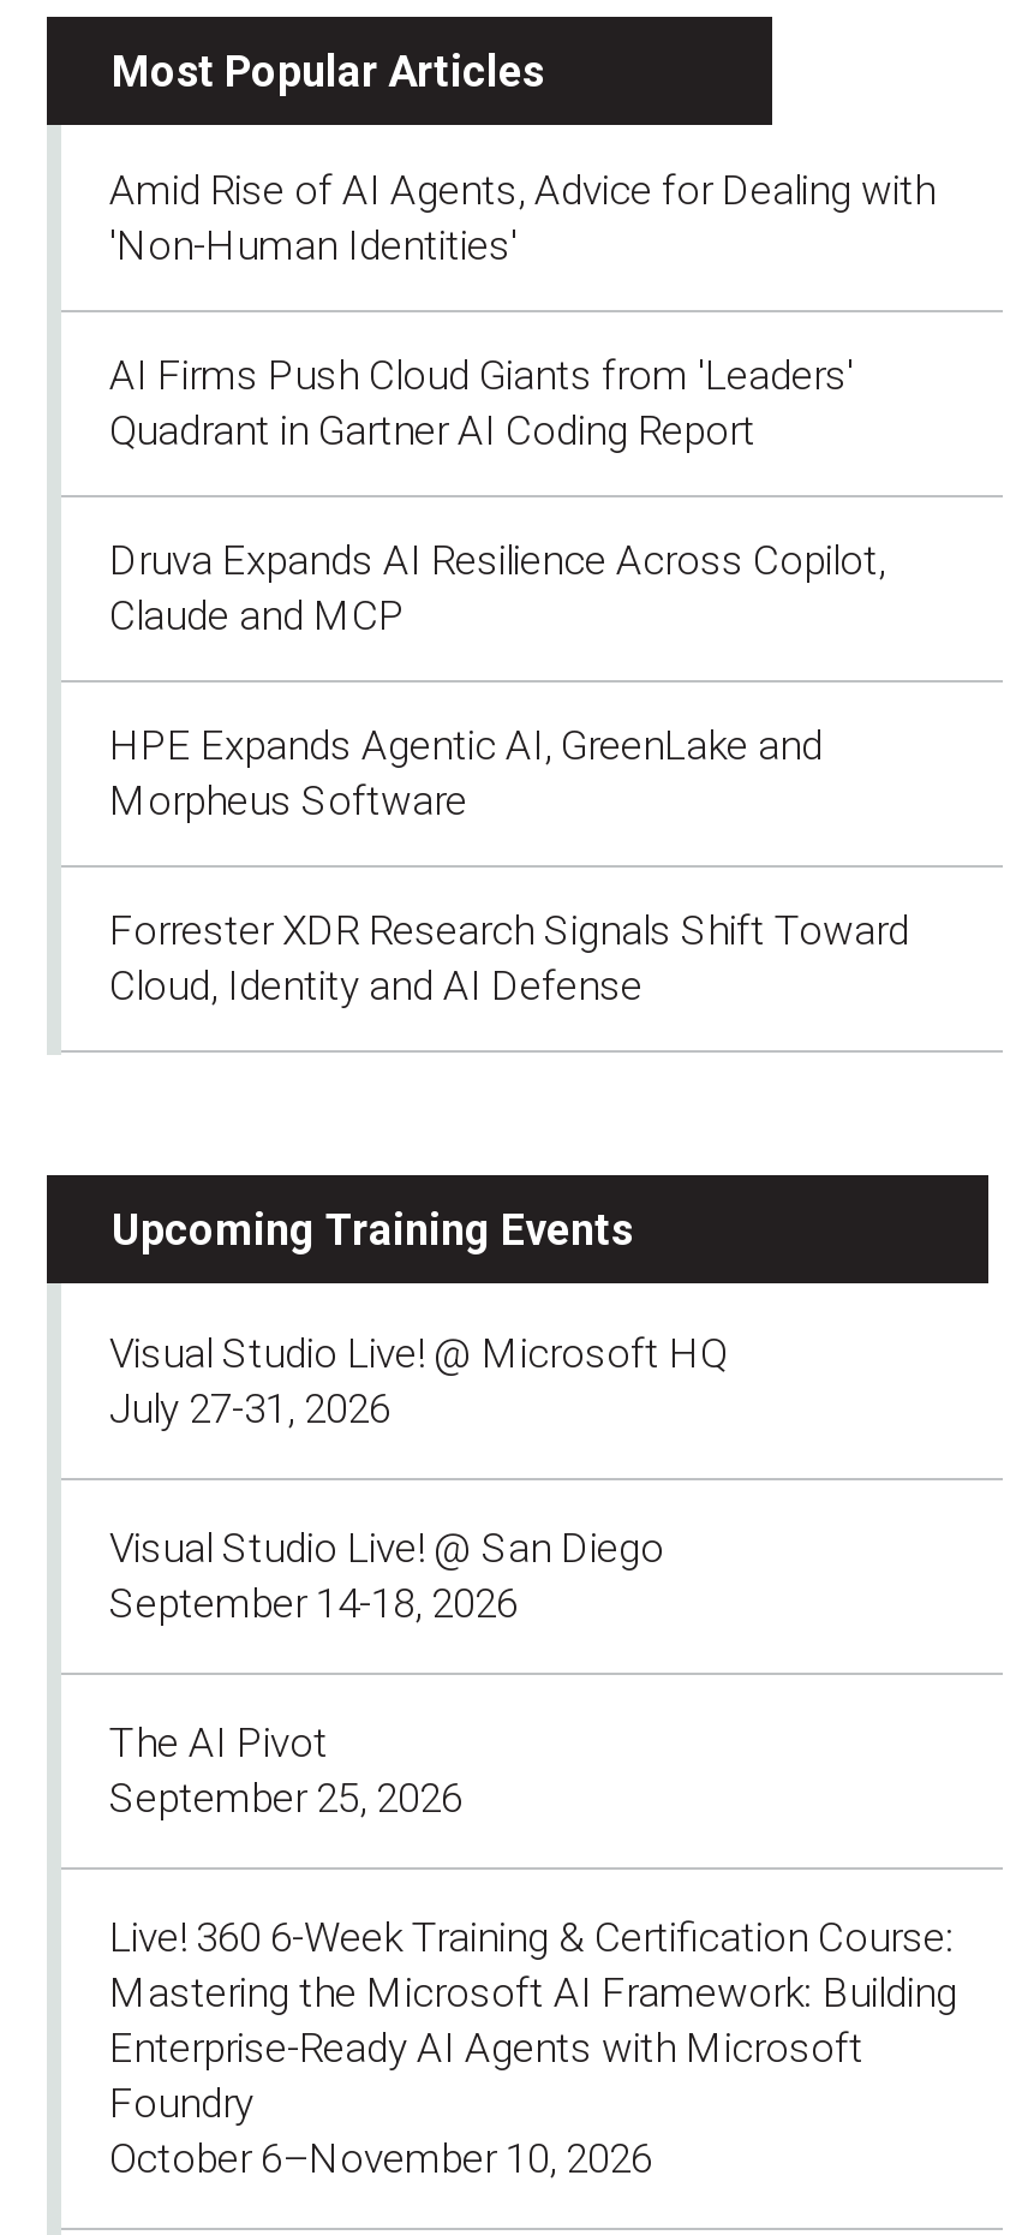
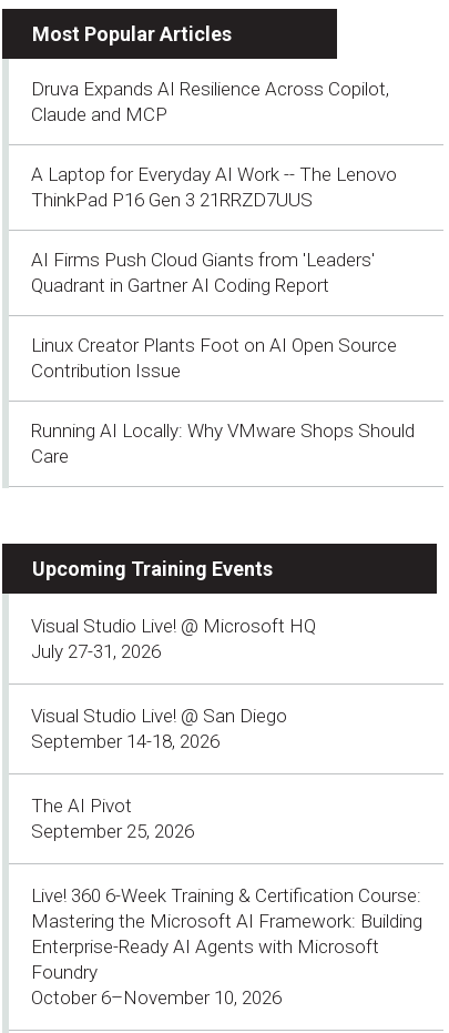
[109,165,936,268] Amid Rise of AI Agents, Advice for Dealing with | 'Non-Human Identities' -> none
moved [109,350,854,453] -> [31,248,375,296]: AI Firms Push Cloud Giants from 'Leaders' | Quadrant in Gartner AI Coding Report
moved [109,535,885,638] -> [31,77,389,125]: Druva Expands AI Resilience Across Copilot, | Claude and MCP
[109,720,909,1008] HPE Expands Agentic AI, GreenLake and | Morpheus Software | Forrester XDR Research Signals Shift Toward | Cloud, Identity and AI Defense -> [31,163,415,467] A Laptop for Everyday AI Work -- The Lenovo | ThinkPad P16 Gen 3 21RRZD7UUS | Linux Creator Plants Foot on AI Open Source | Contribution Issue | Running AI Locally: Why VMware Shops Should | Care

